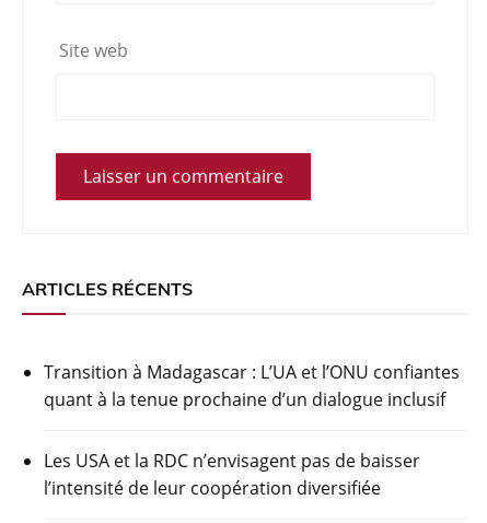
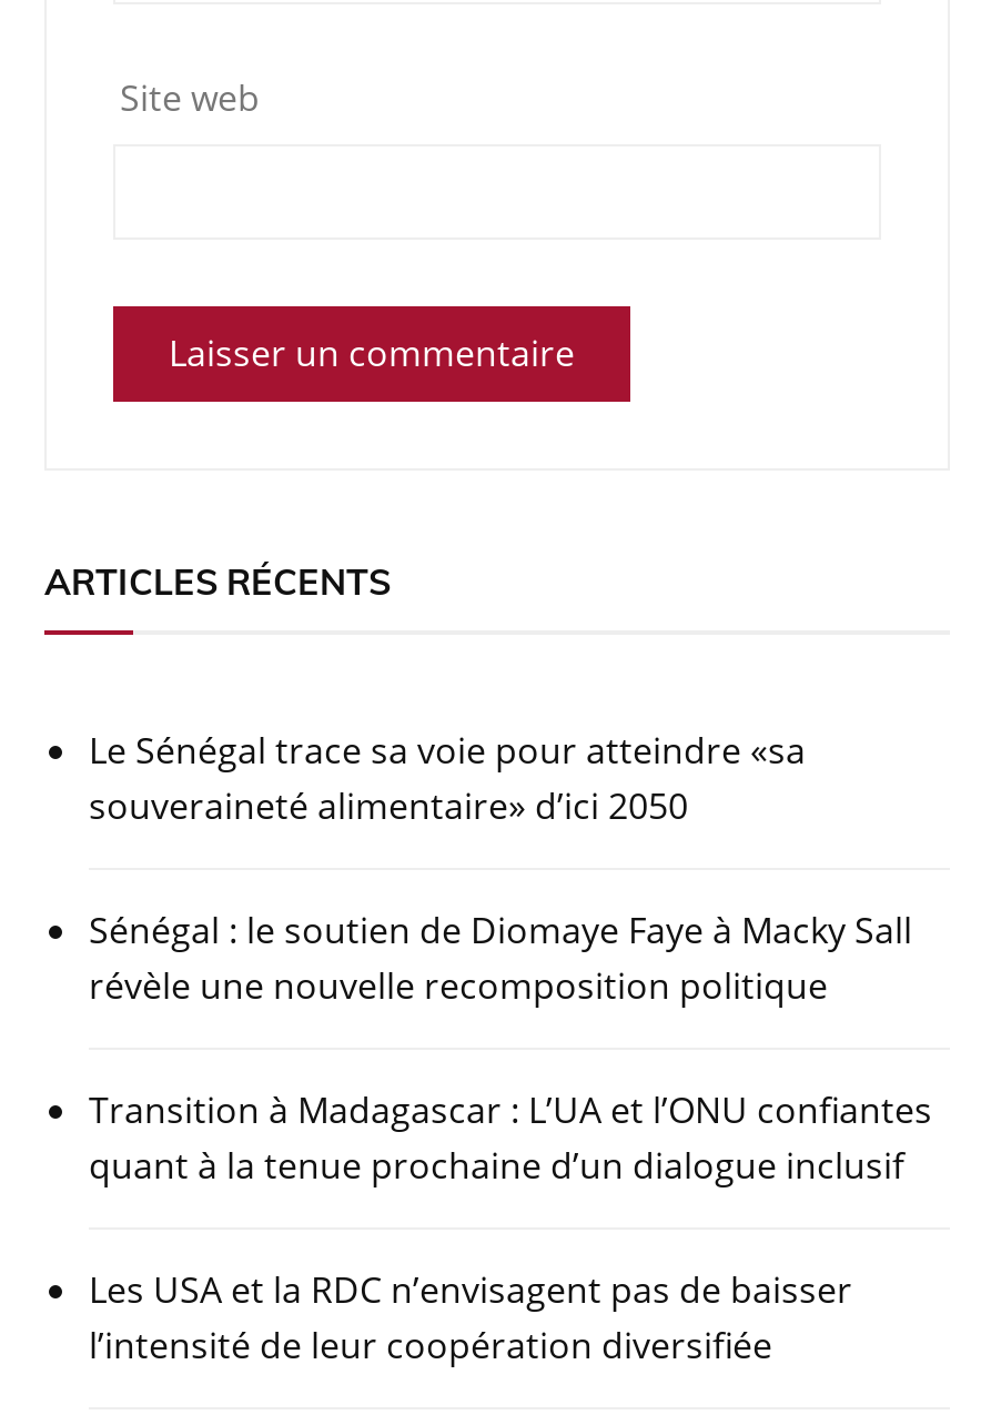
none -> [89,726,912,1010] Le Sénégal trace sa voie pour atteindre «sa | souveraineté alimentaire» d’ici 2050 | Sénégal : le soutien de Diomaye Faye à Macky Sall | révèle une nouvelle recomposition politique

